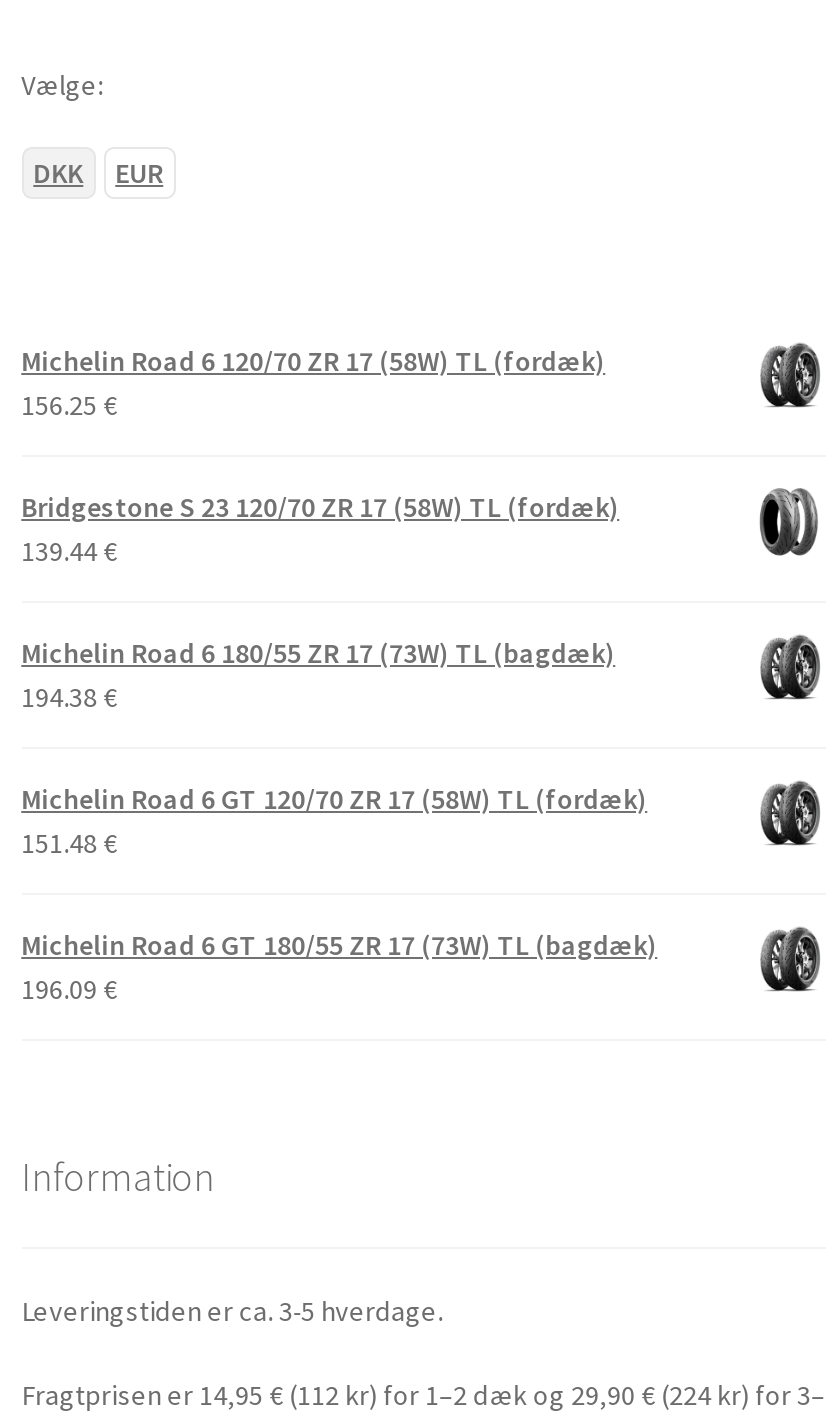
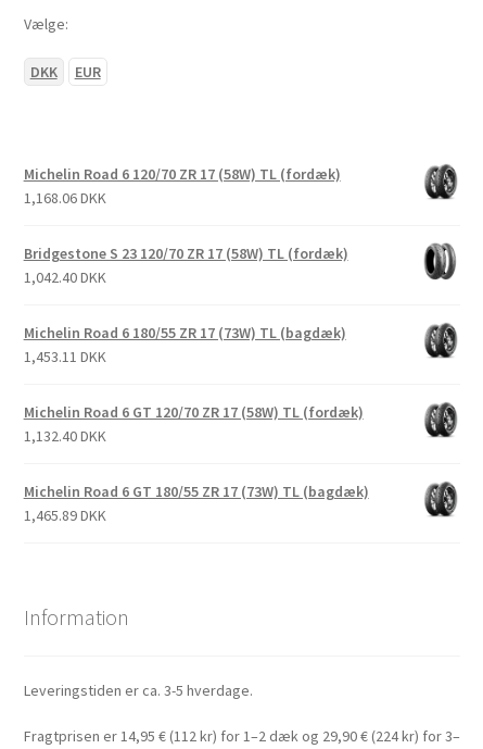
[21,387,117,423] 156.25 € -> [23,188,106,207] 1,168.06 DKK
[21,533,117,569] 139.44 € -> [23,267,106,287] 1,042.40 DKK
[21,679,117,715] 194.38 € -> [23,347,106,366] 1,453.11 DKK
[21,825,117,861] 151.48 € -> [23,426,106,445] 1,132.40 DKK
[21,971,117,1007] 196.09 € -> [23,505,106,525] 1,465.89 DKK

